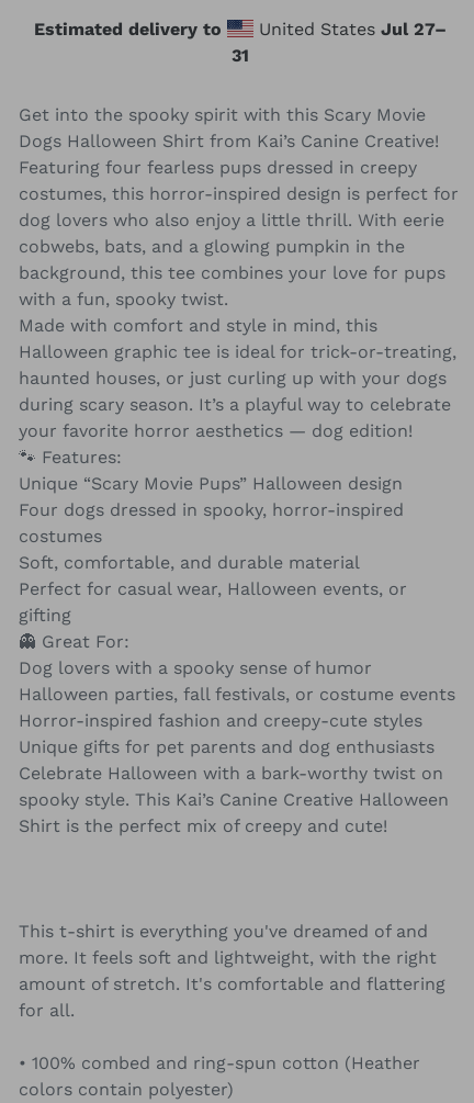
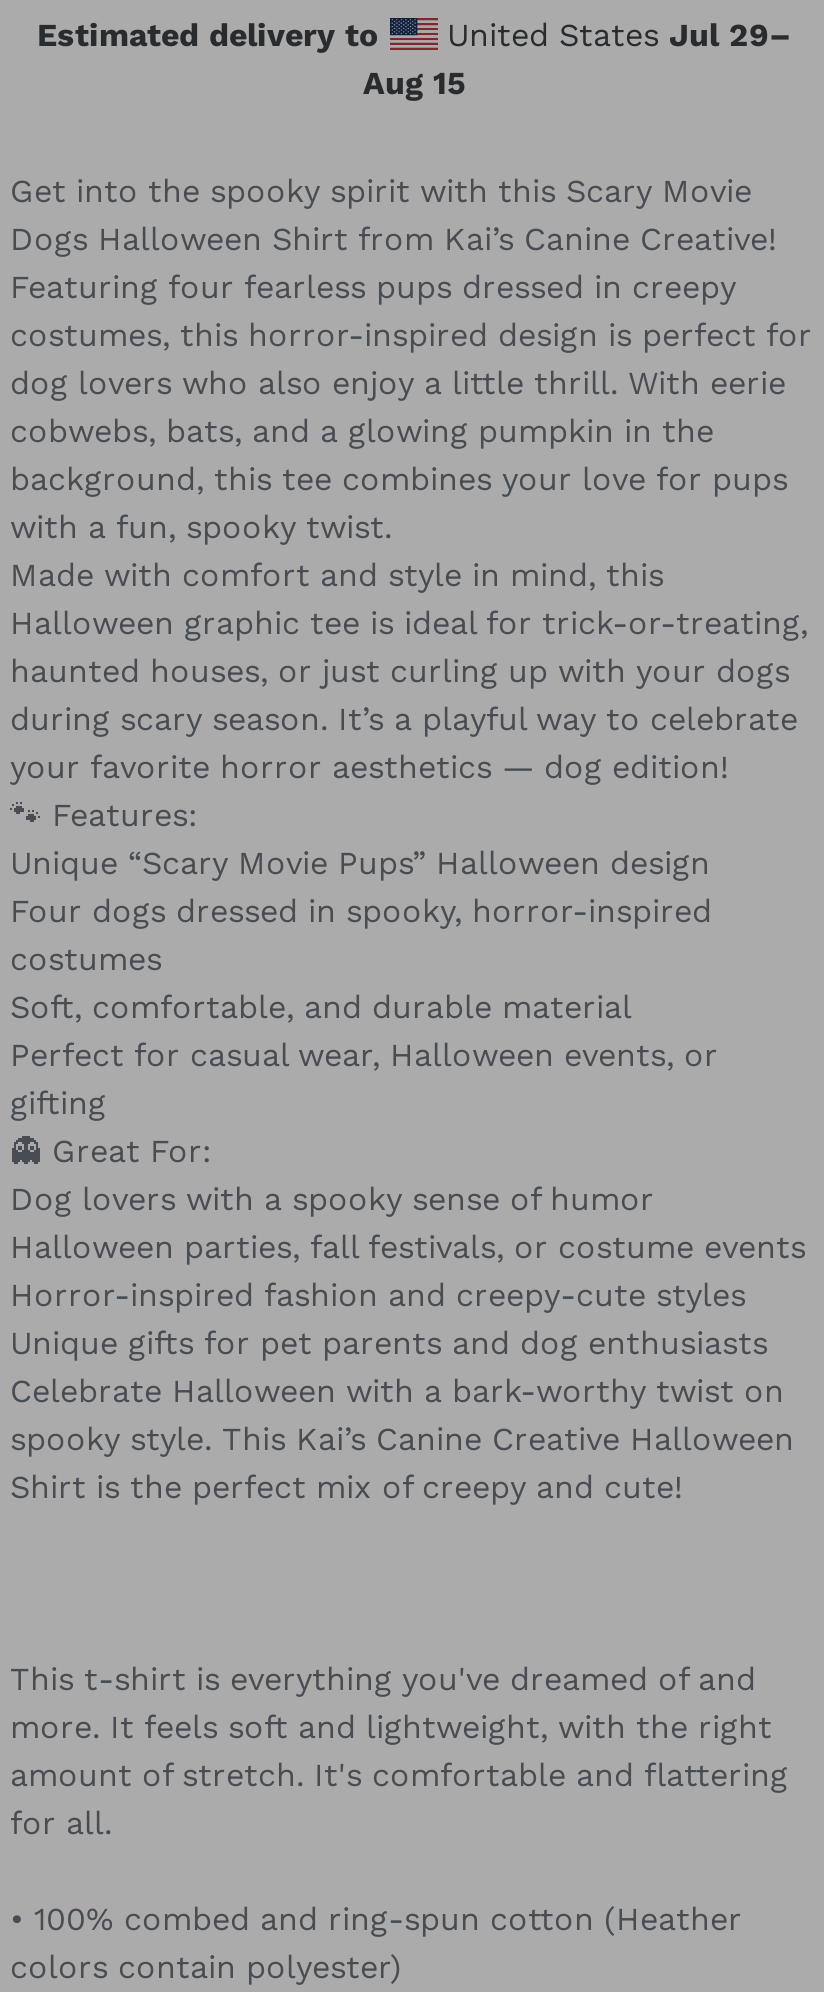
[232,19,447,66] United States Jul 27– | 31 -> [363,16,791,102] United States Jul 29– | Aug 15

